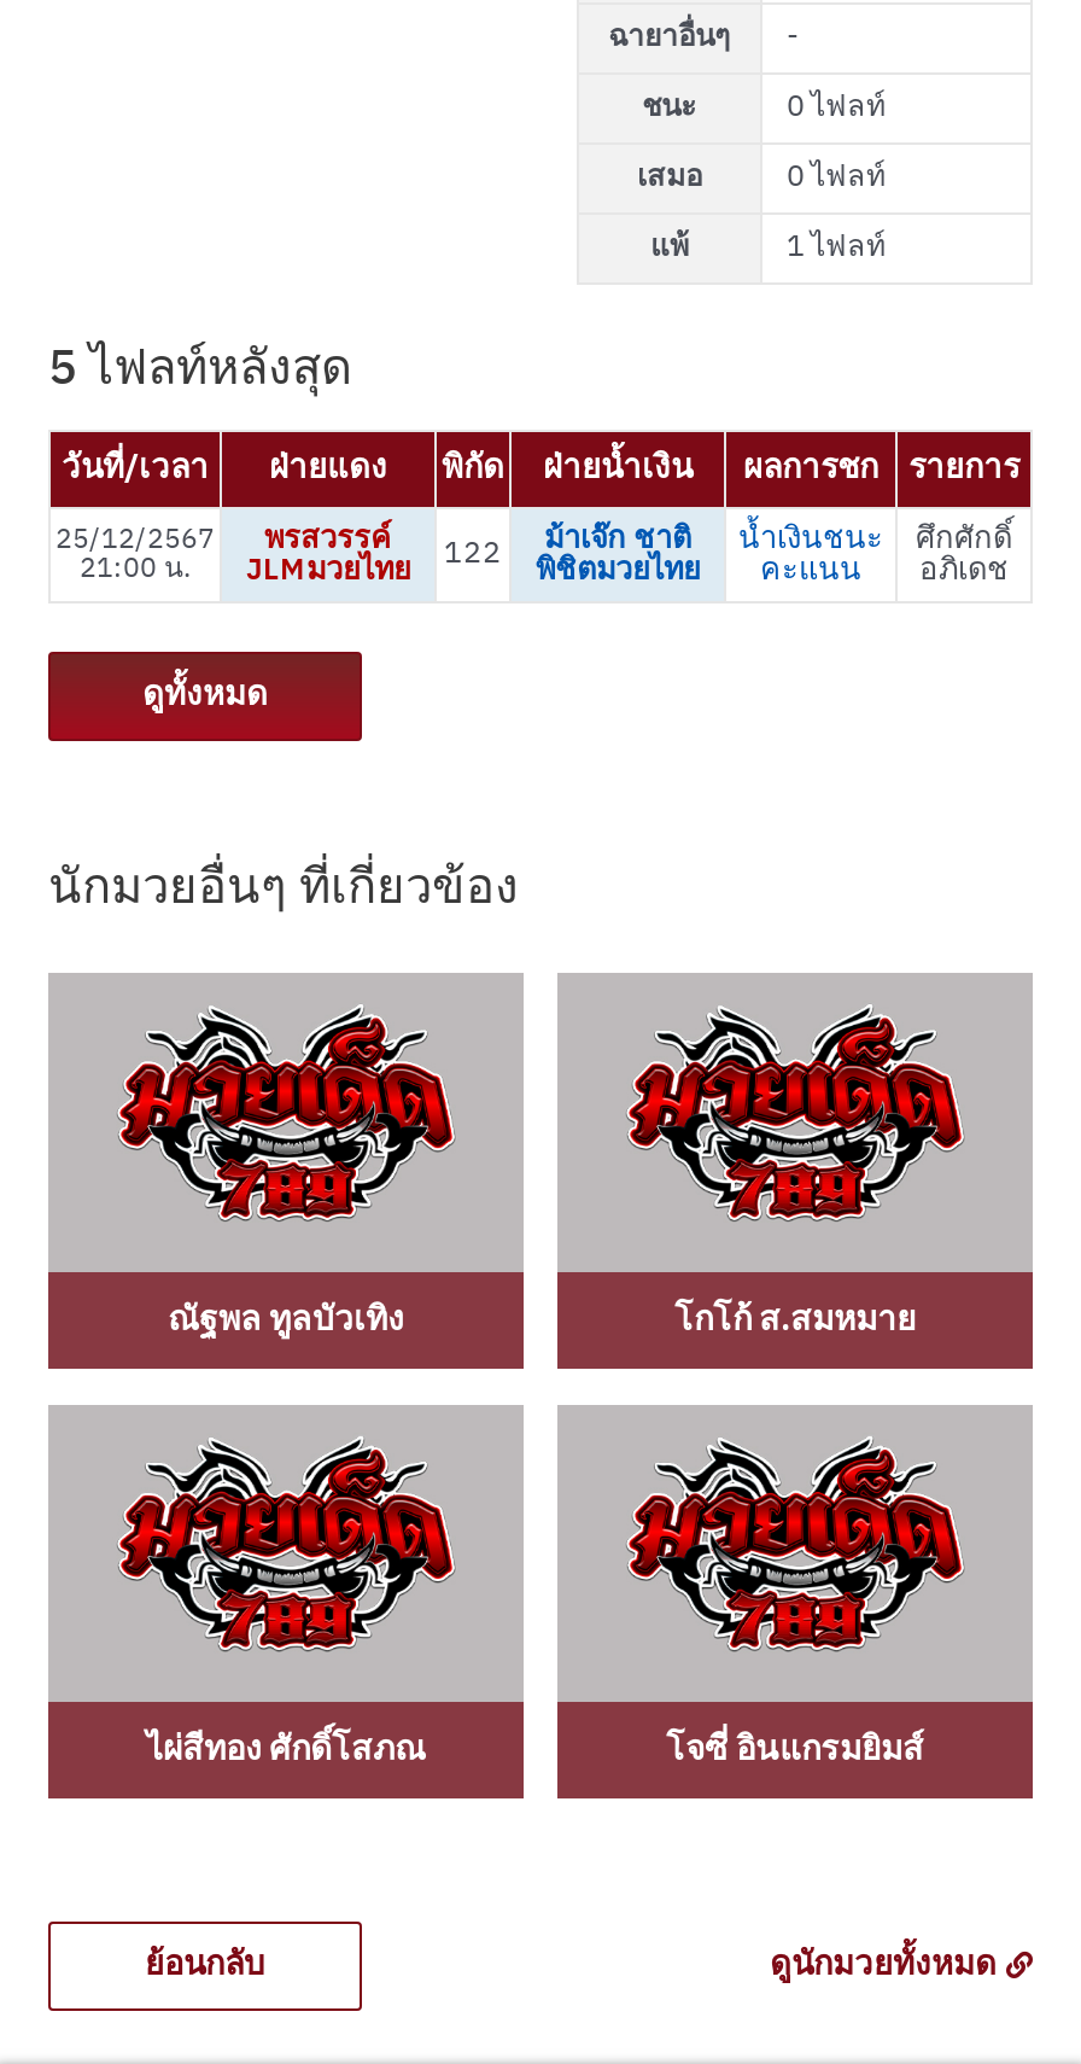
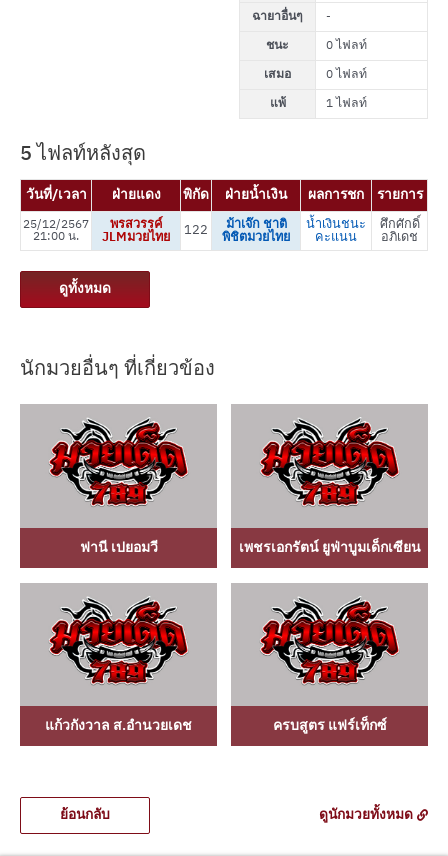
[168,1291,916,1346] ณัฐพล ทูลบัวเทิง | โกโก้ ส.สมหมาย -> [79,536,420,559] ฟานี เปยอมวี | เพชรเอกรัตน์ ยูฟ่าบูมเด็กเซียน
[146,1722,924,1777] ไผ่สีทอง ศักดิ์โสภณ | โจซี่ อินแกรมยิมส์ -> [45,714,386,737] แก้วกังวาล ส.อำนวยเดช | ครบสูตร แฟร์เท็กซ์

